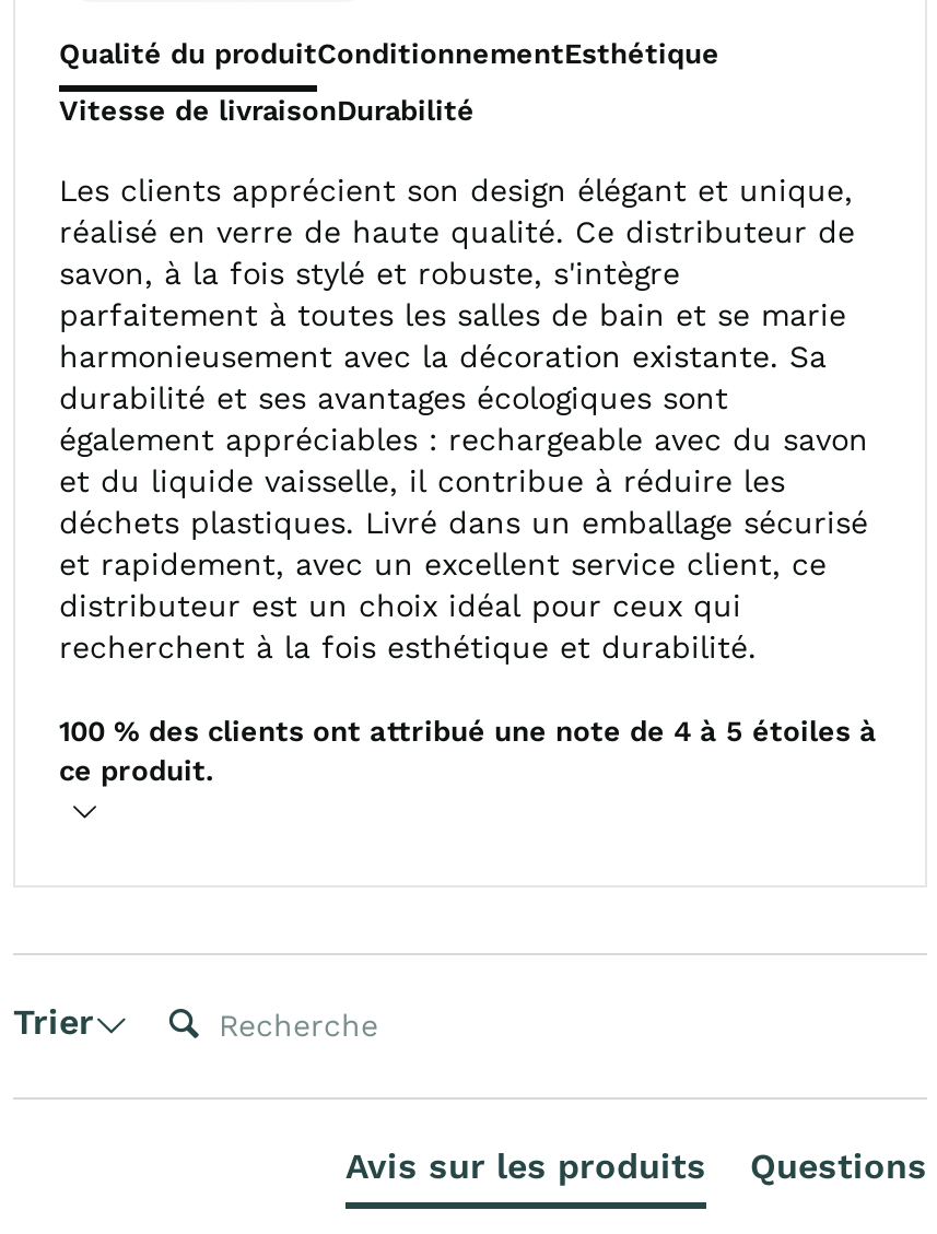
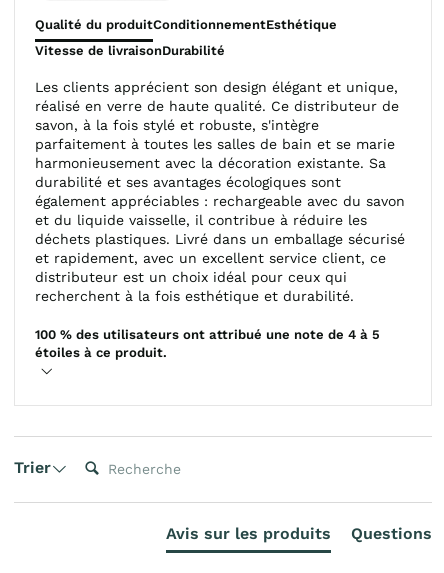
[59,715,877,787] 100 % des clients ont attribué une note de 4 à 5 étoiles à | ce produit. -> [35,327,380,360] 100 % des utilisateurs ont attribué une note de 4 à 5 | étoiles à ce produit.

